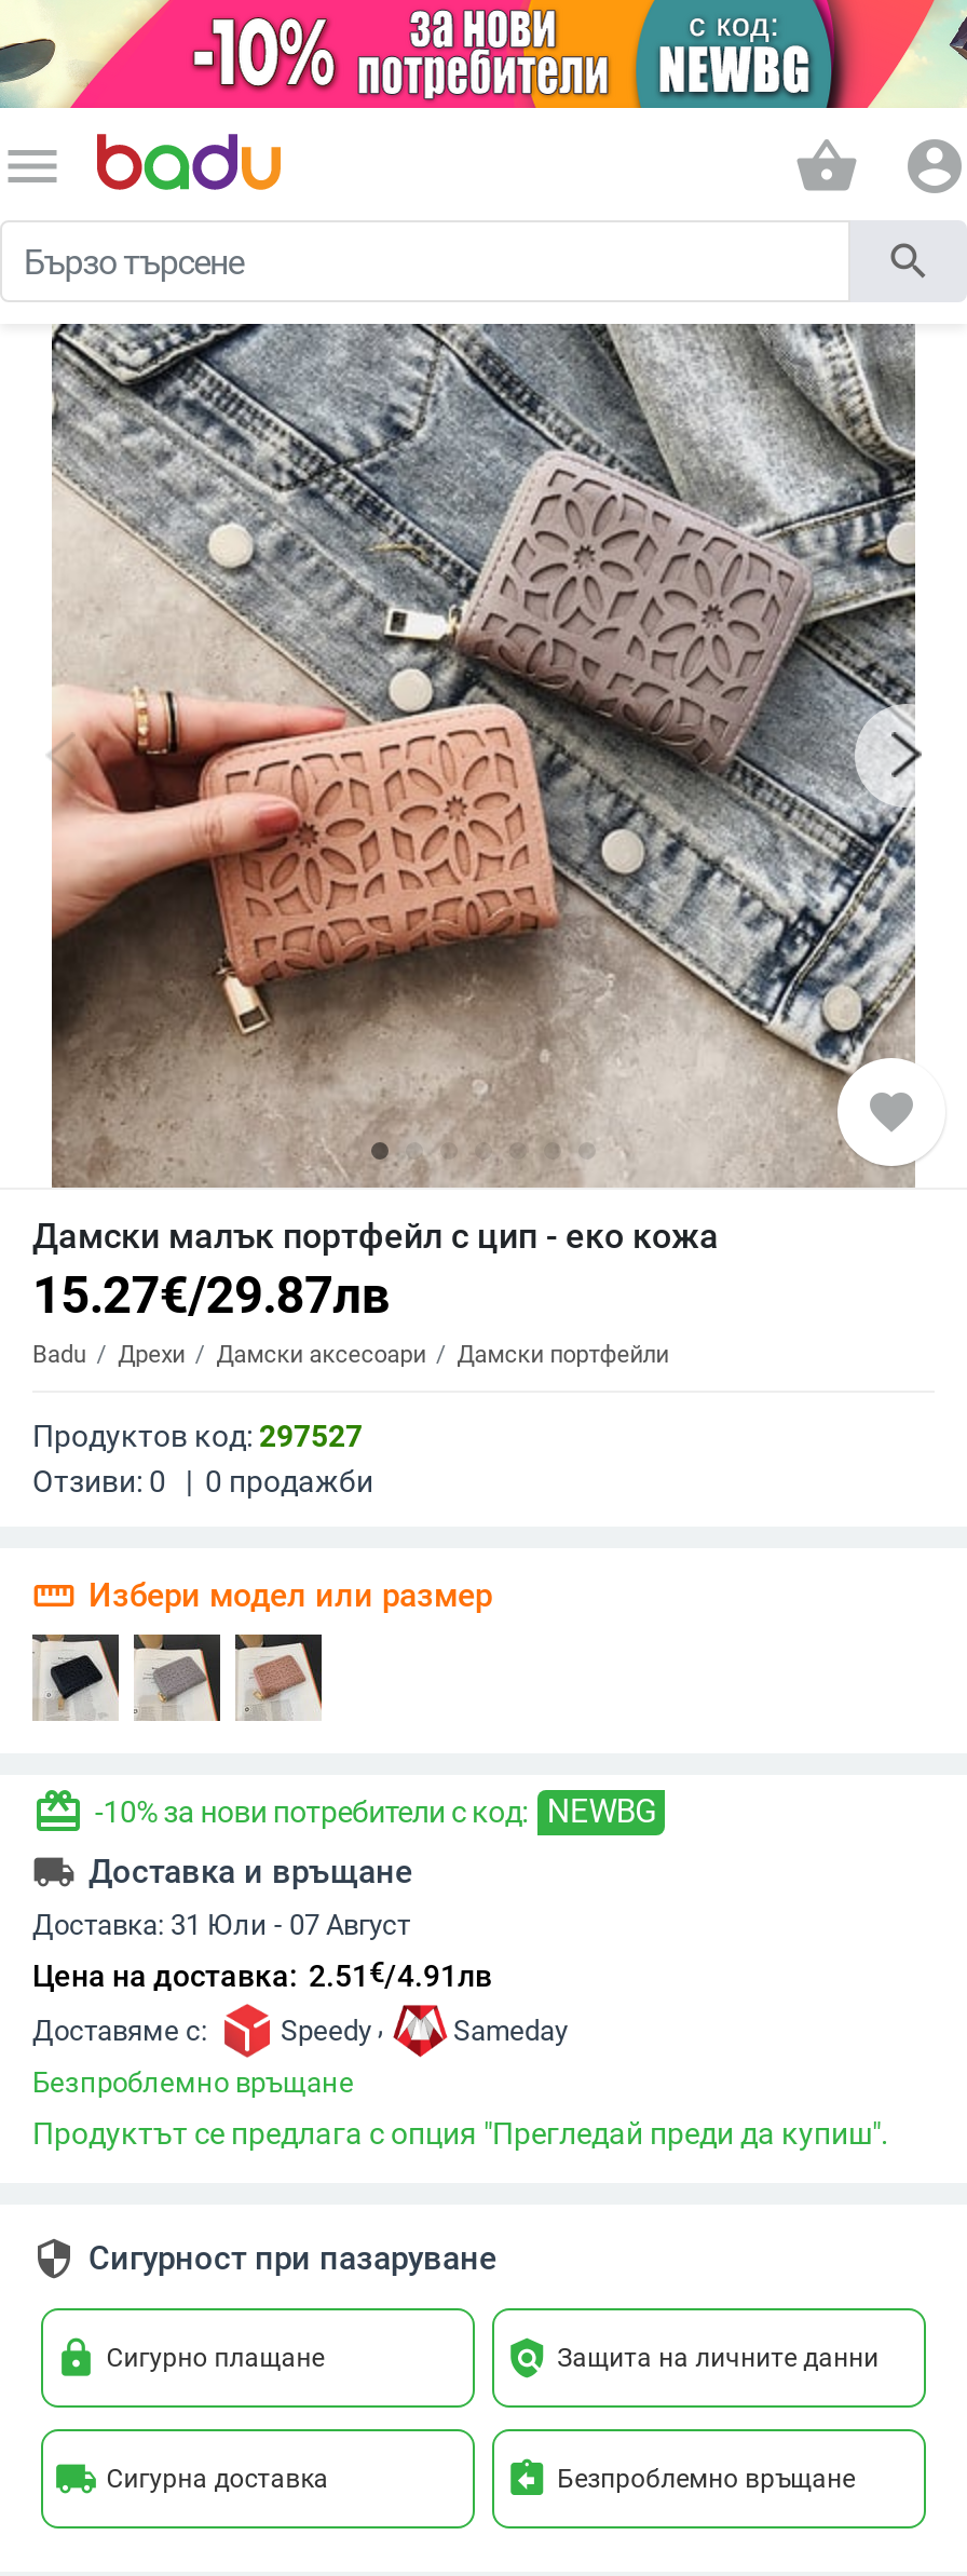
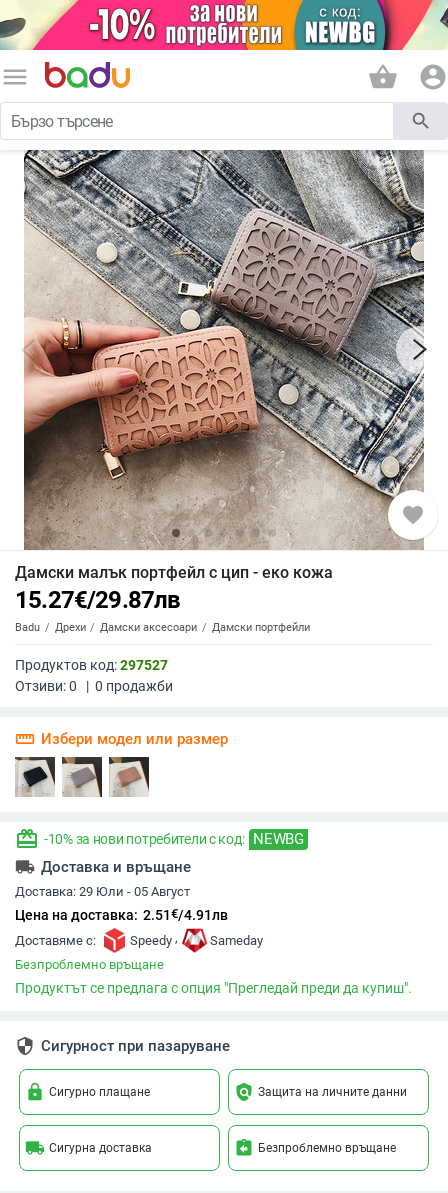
[32,1909,410,1942] Доставка: 31 Юли - 07 Август -> [15,884,190,899] Доставка: 29 Юли - 05 Август

